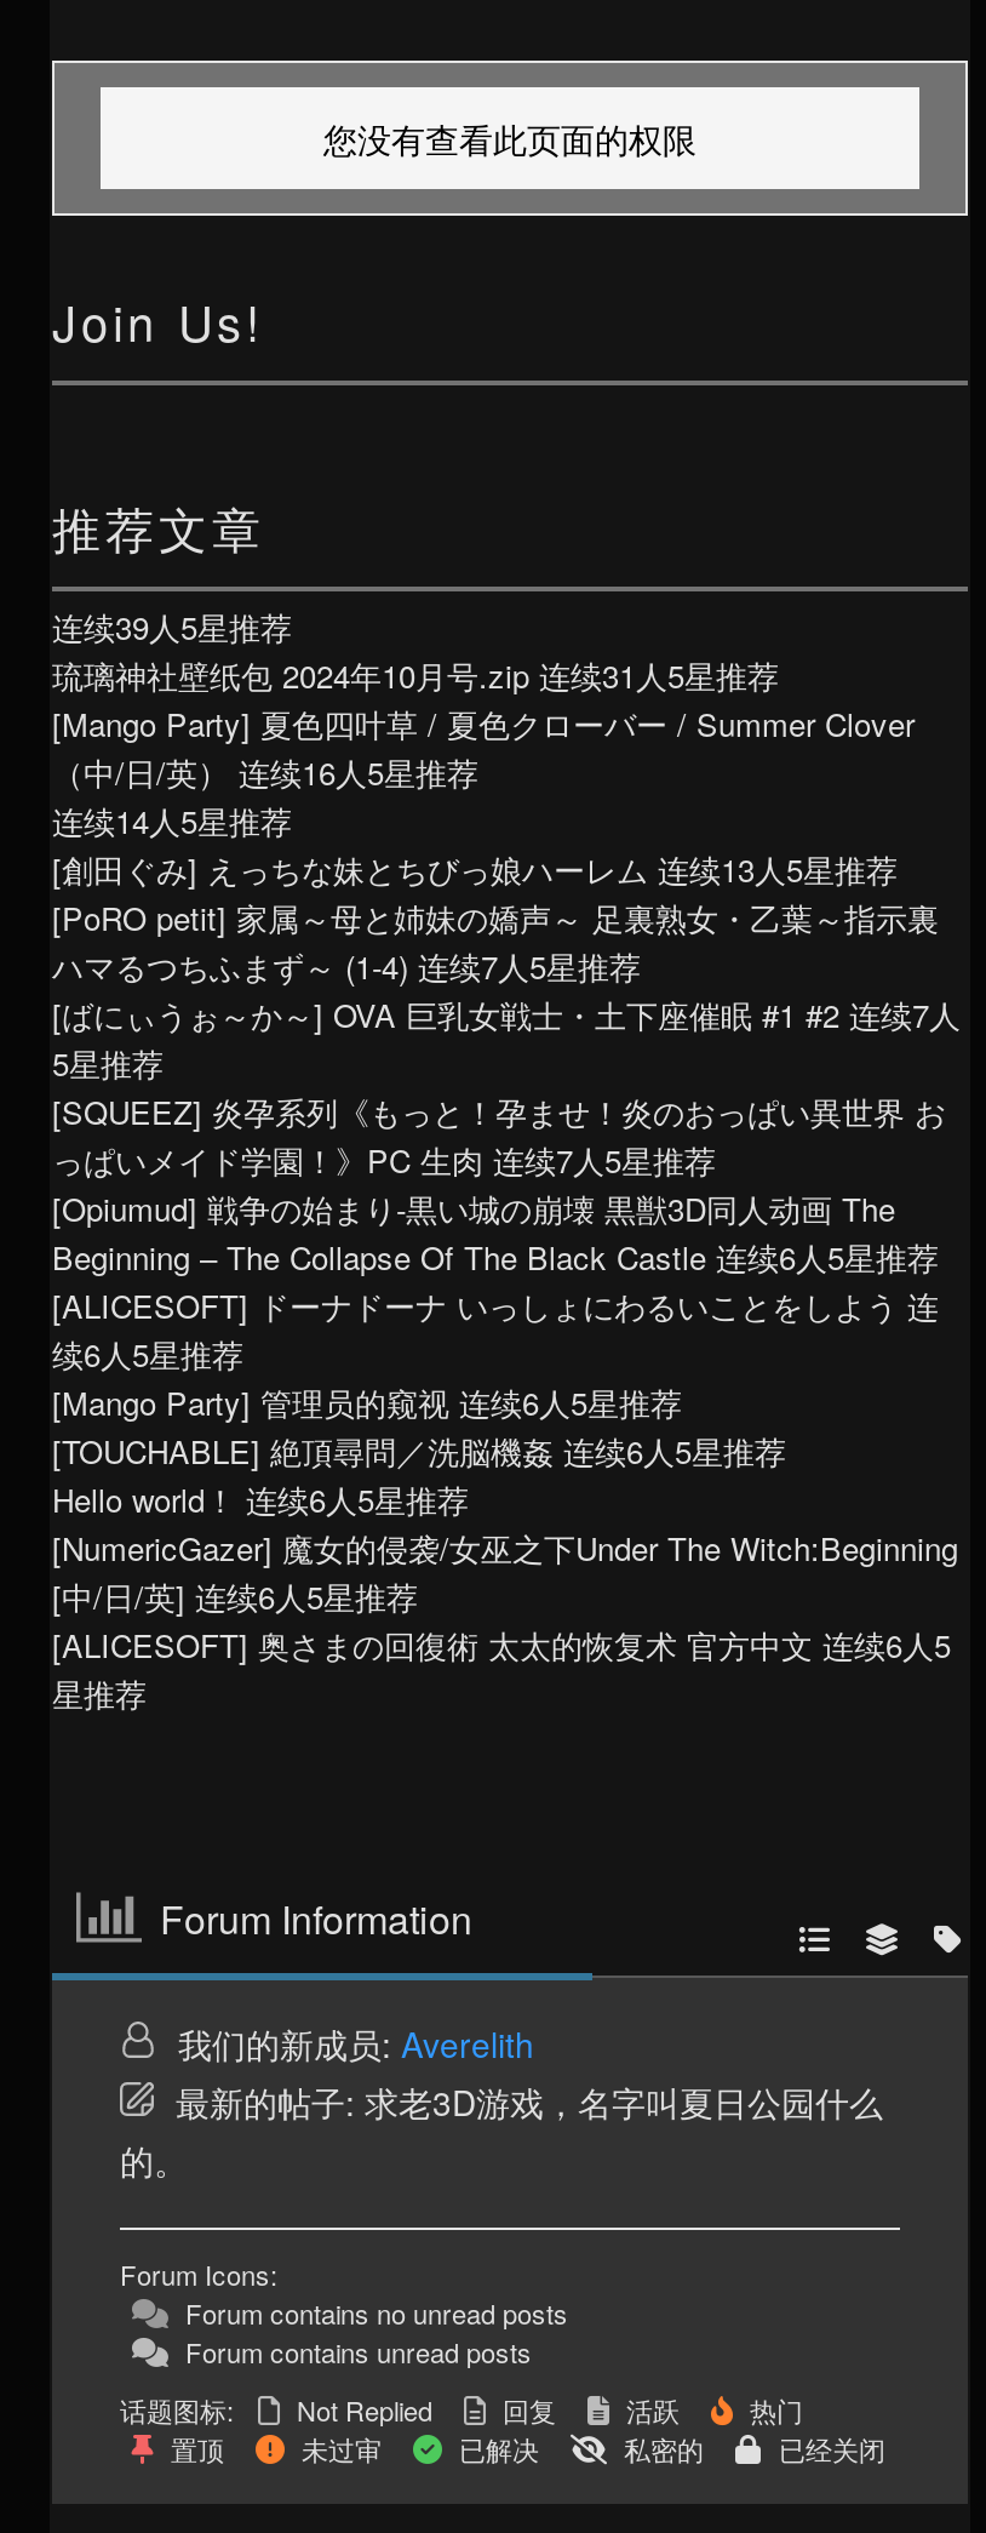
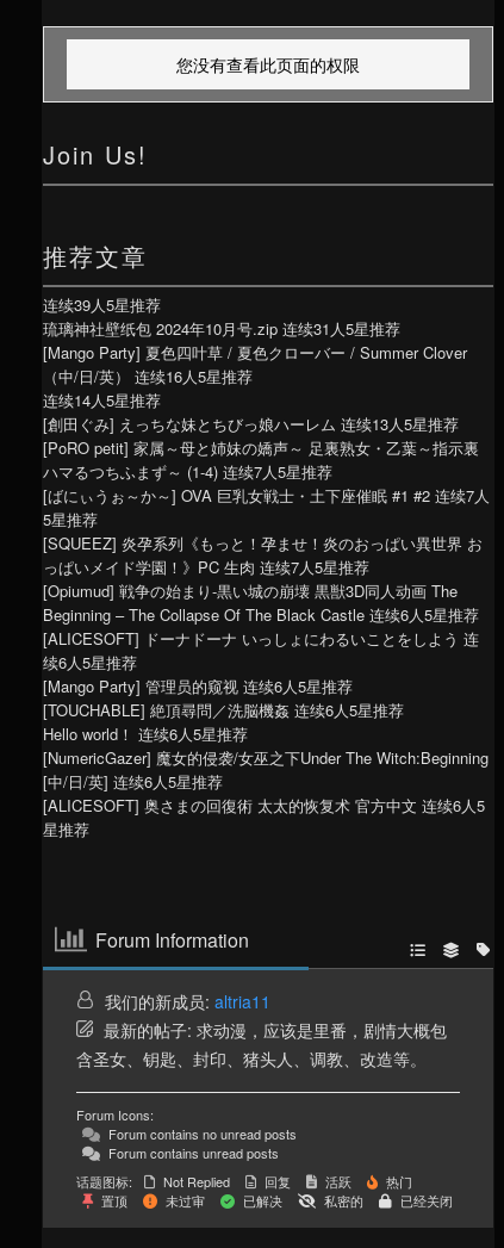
[120,2020,883,2185] 我们的新成员: Averelith | 最新的帖子:求老3D游戏，名字叫夏日公园什么 | 的。 -> [76,990,447,1071] 我们的新成员: altria11 | 最新的帖子:求动漫，应该是里番，剧情大概包 | 含圣女、钥匙、封印、猪头人、调教、改造等。

